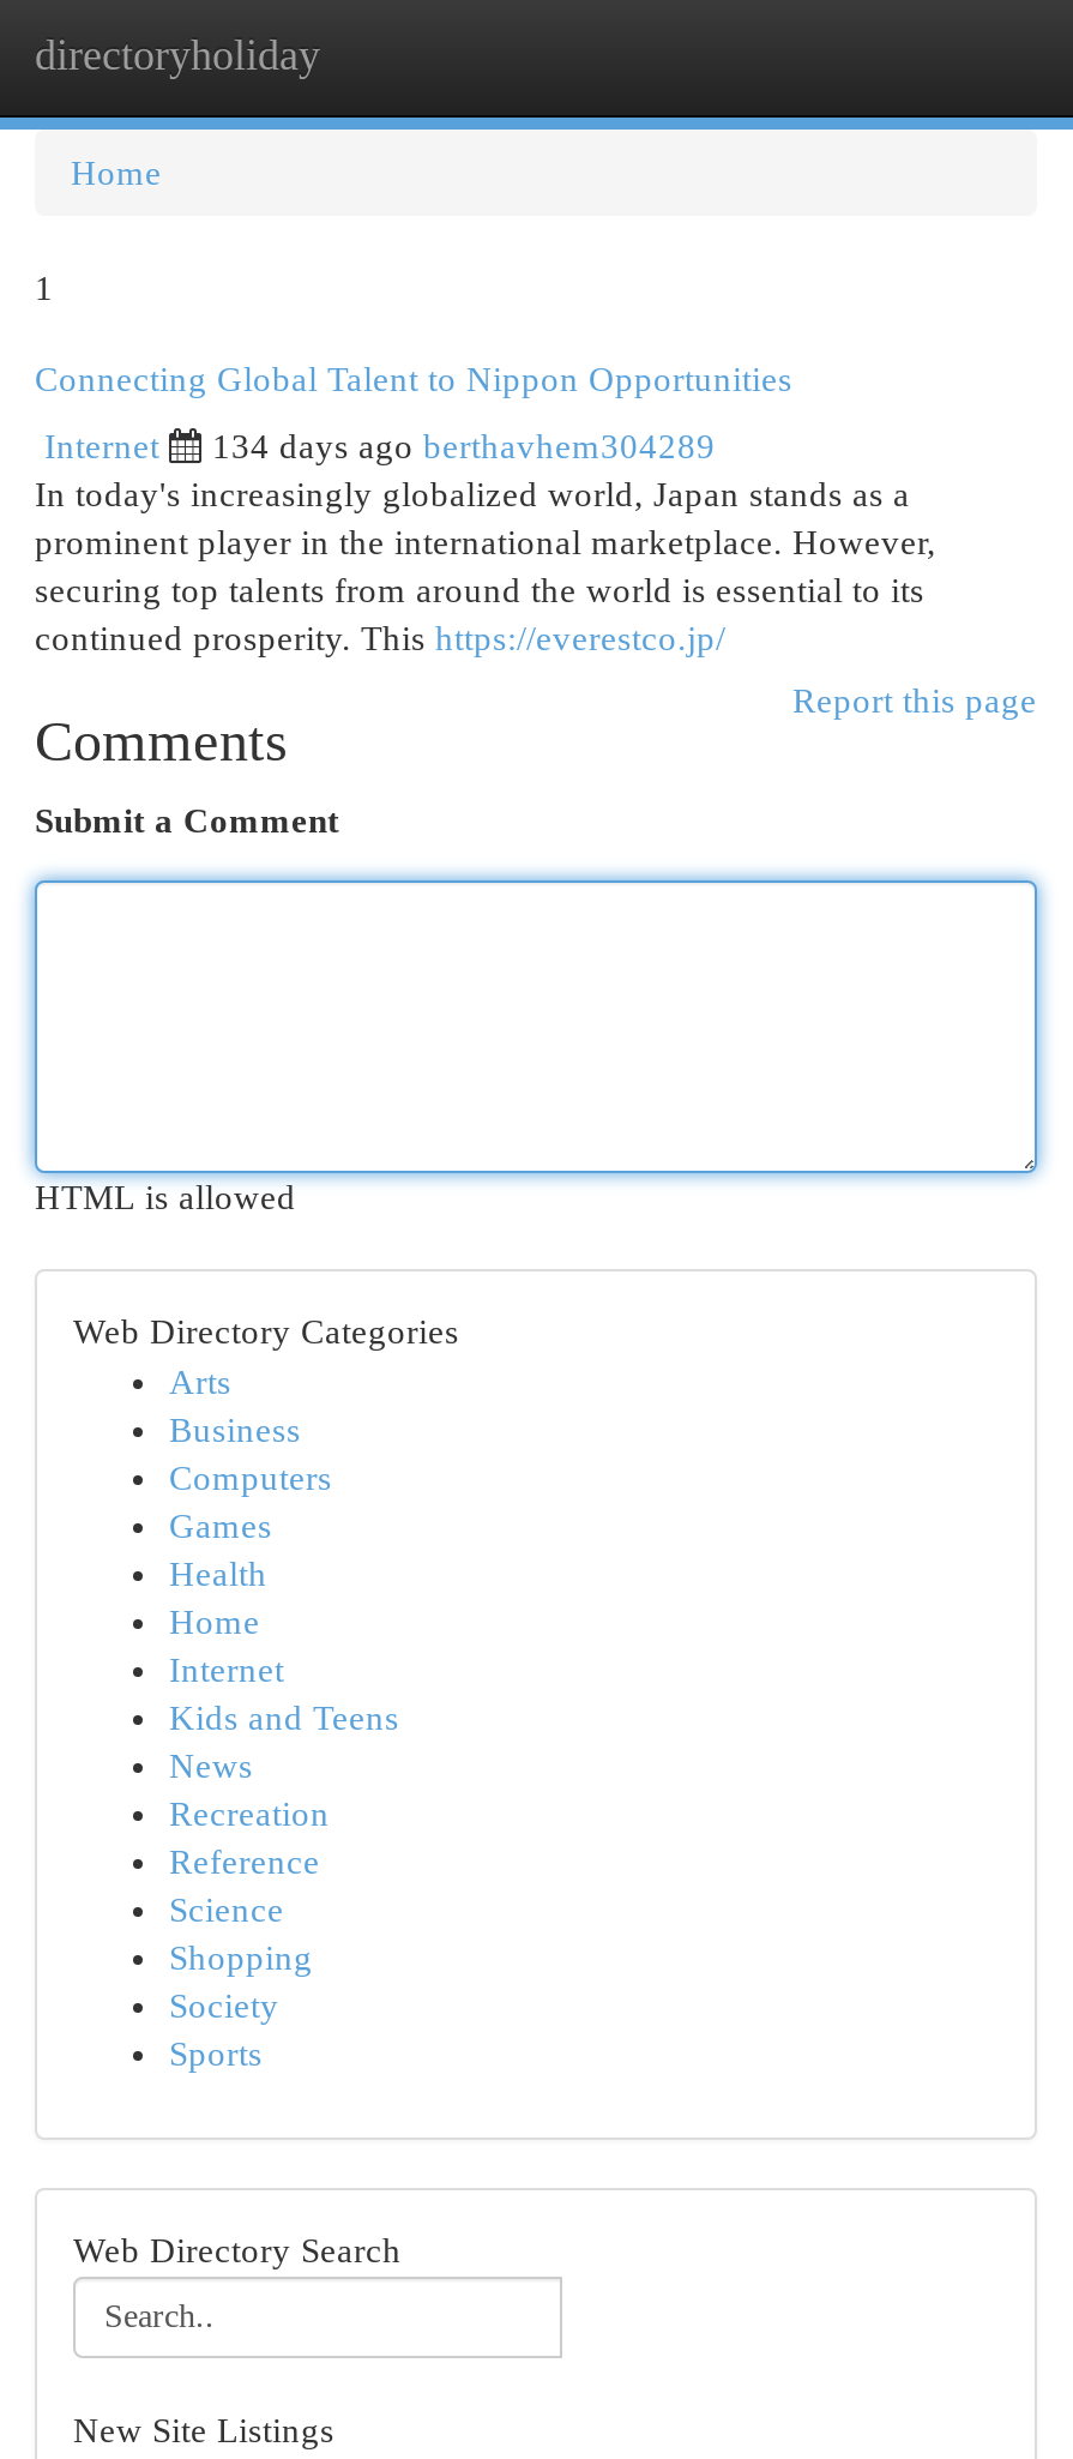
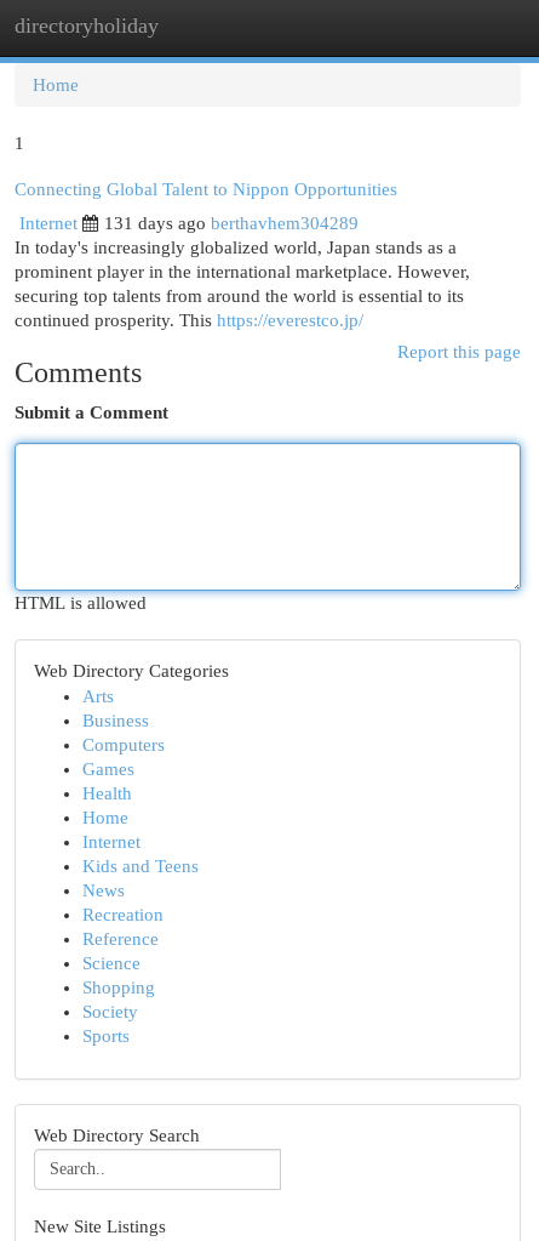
[212,427,716,465] 134 days ago berthavhem304289 -> [104,214,359,233] 131 days ago berthavhem304289

